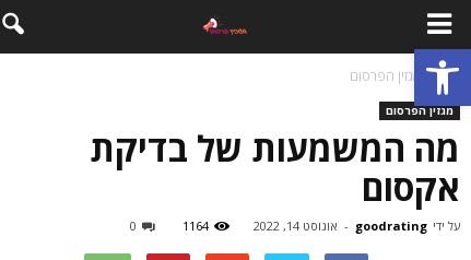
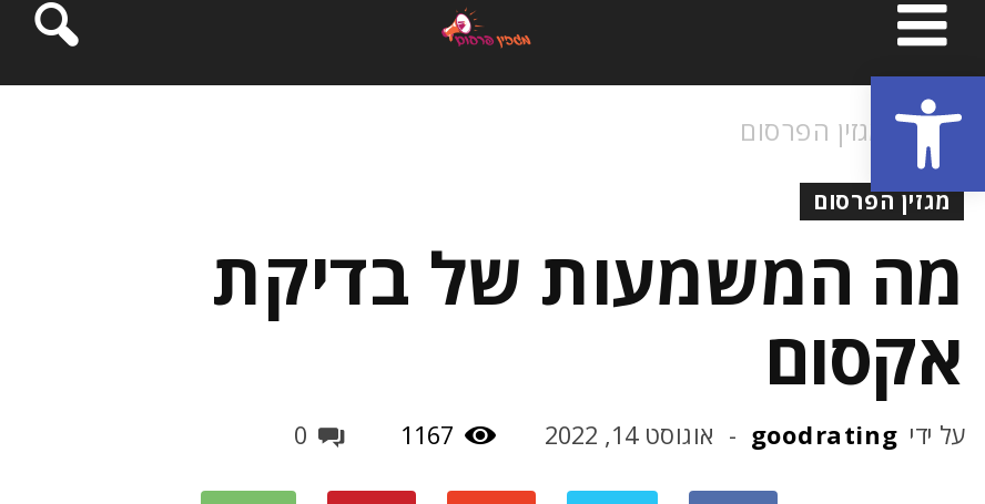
[182,217,209,234] 1164 -> [400,418,454,451] 1167

